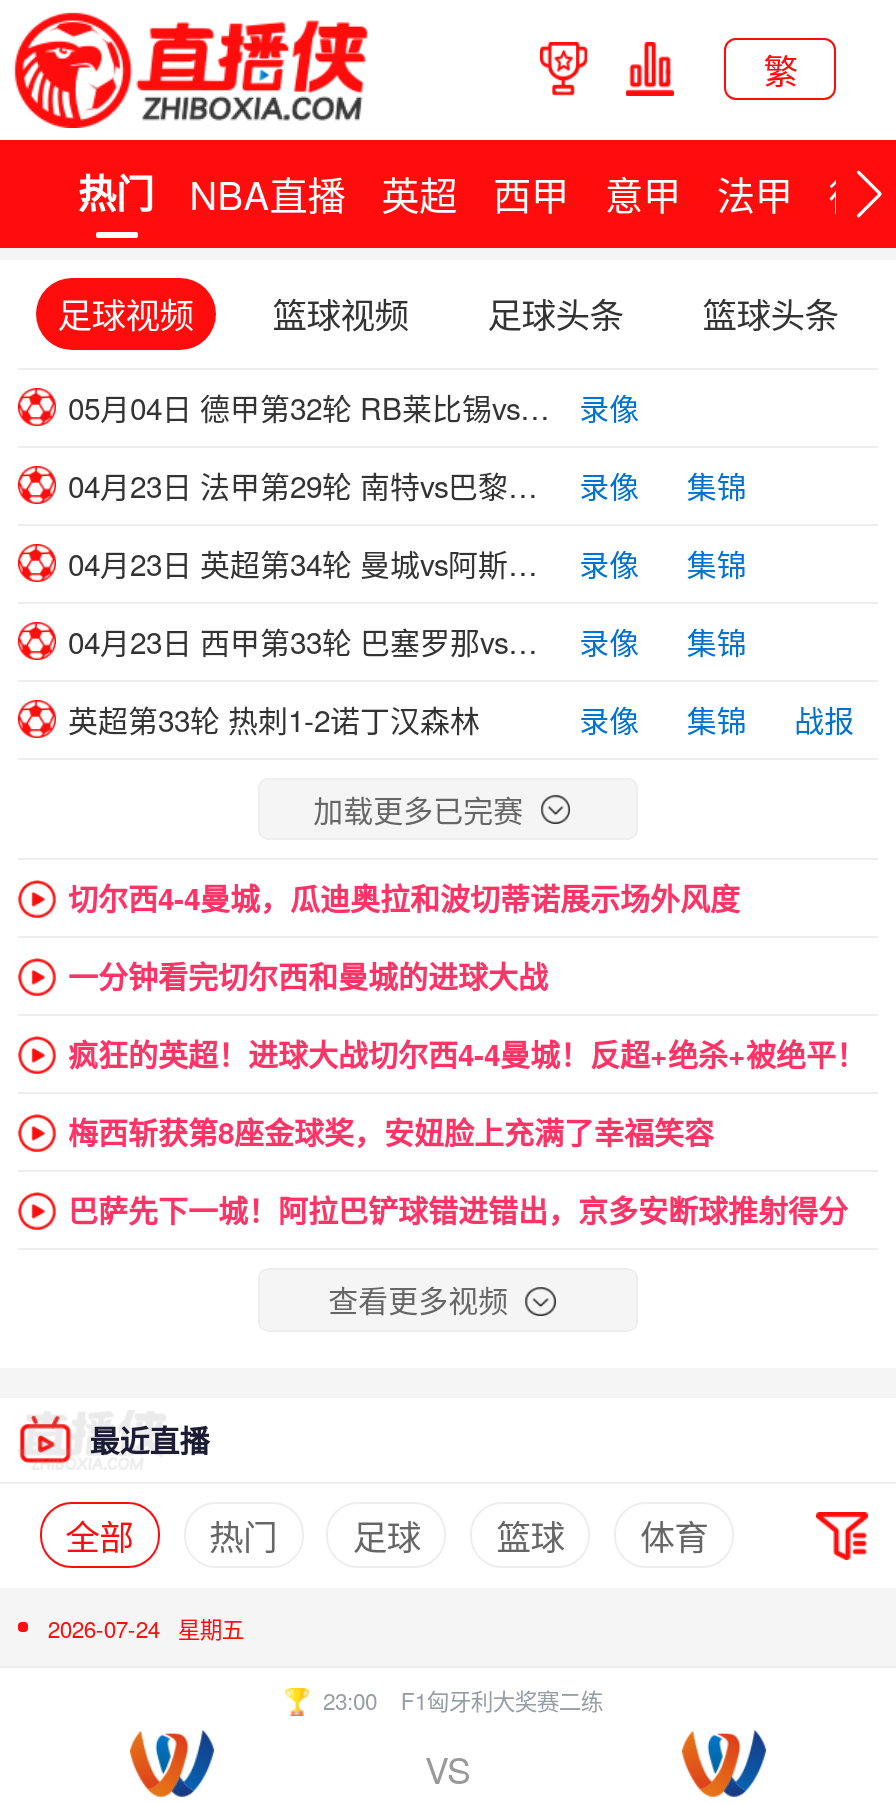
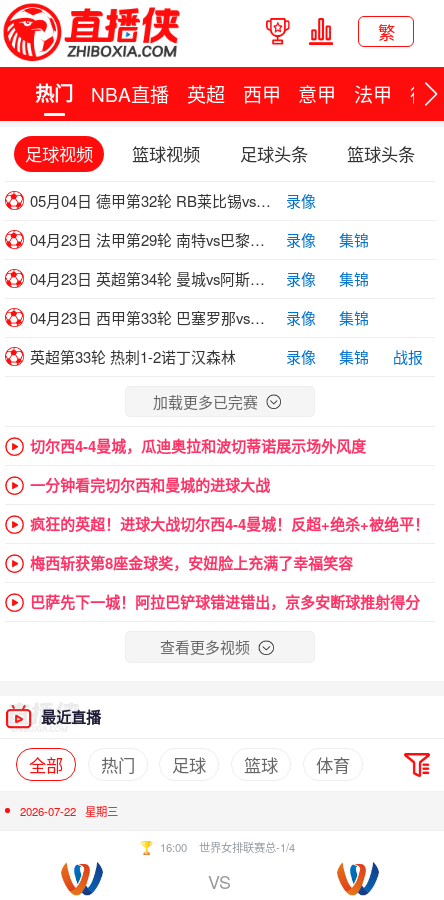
[48,1611,244,1643] 2026-07-24 星期五 -> [20,803,118,819] 2026-07-22 星期三
[323,1685,603,1717] 23:00 | F1匈牙利大奖赛二练 -> [160,839,295,855] 16:00 | 世界女排联赛总-1/4

